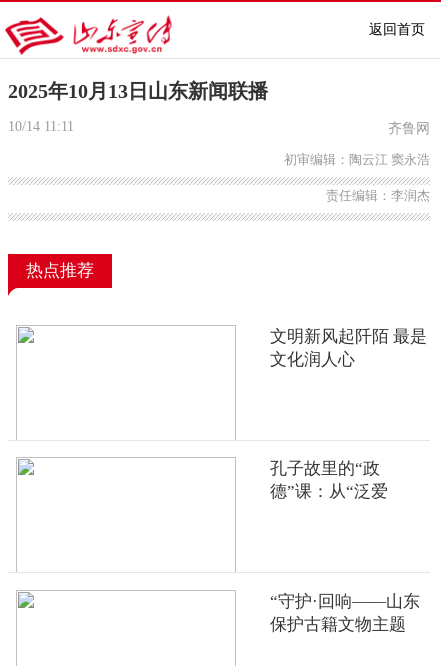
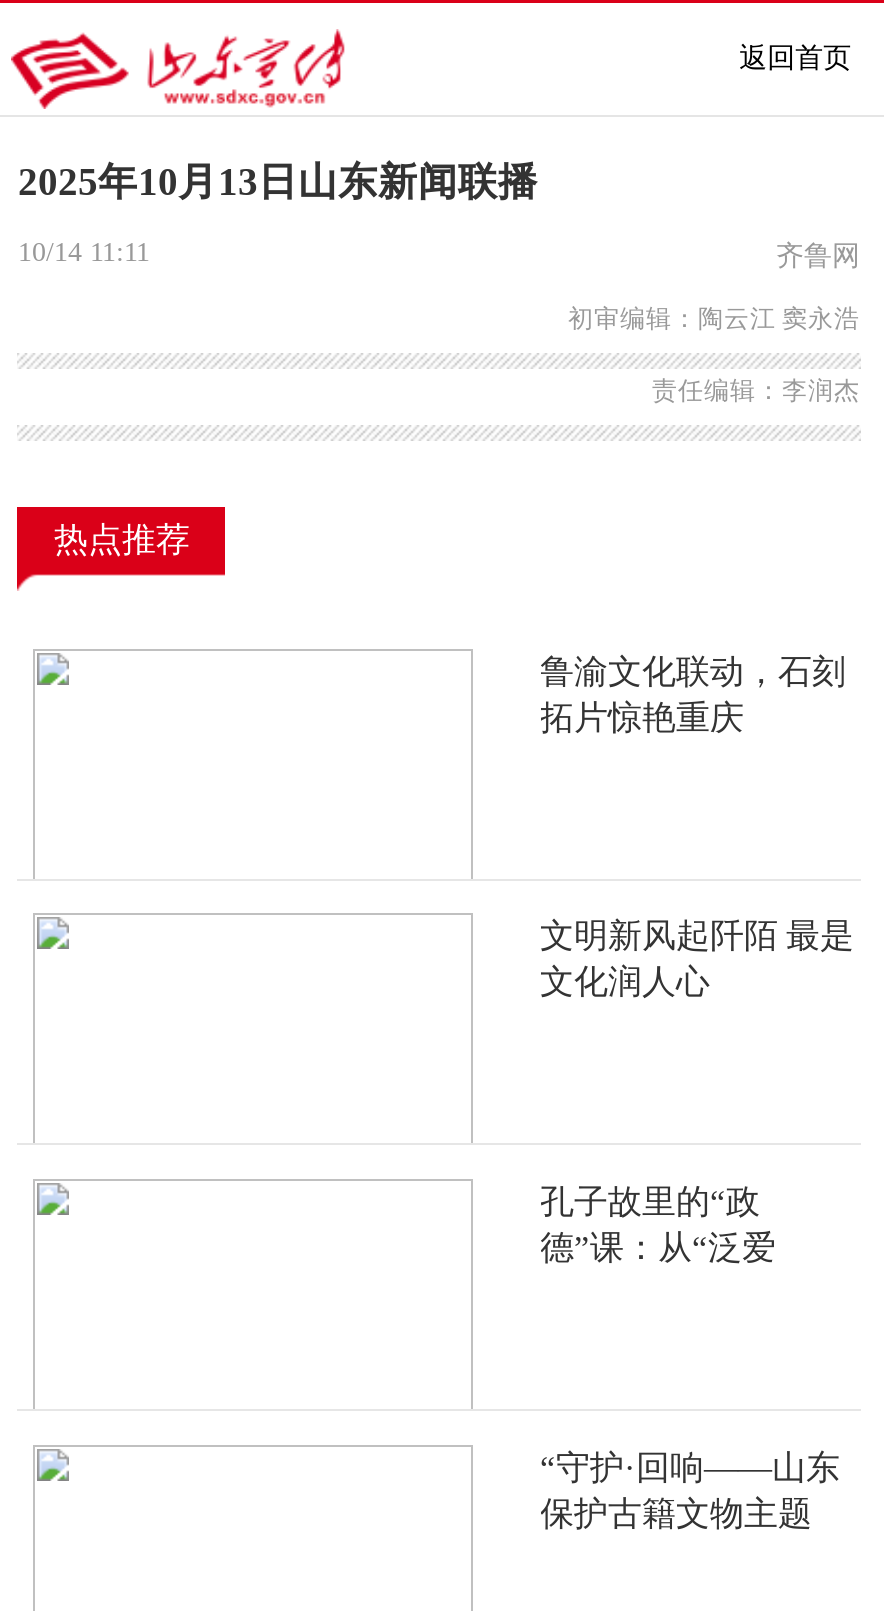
none -> [540,653,846,737] 鲁渝文化联动，石刻 | 拓片惊艳重庆

